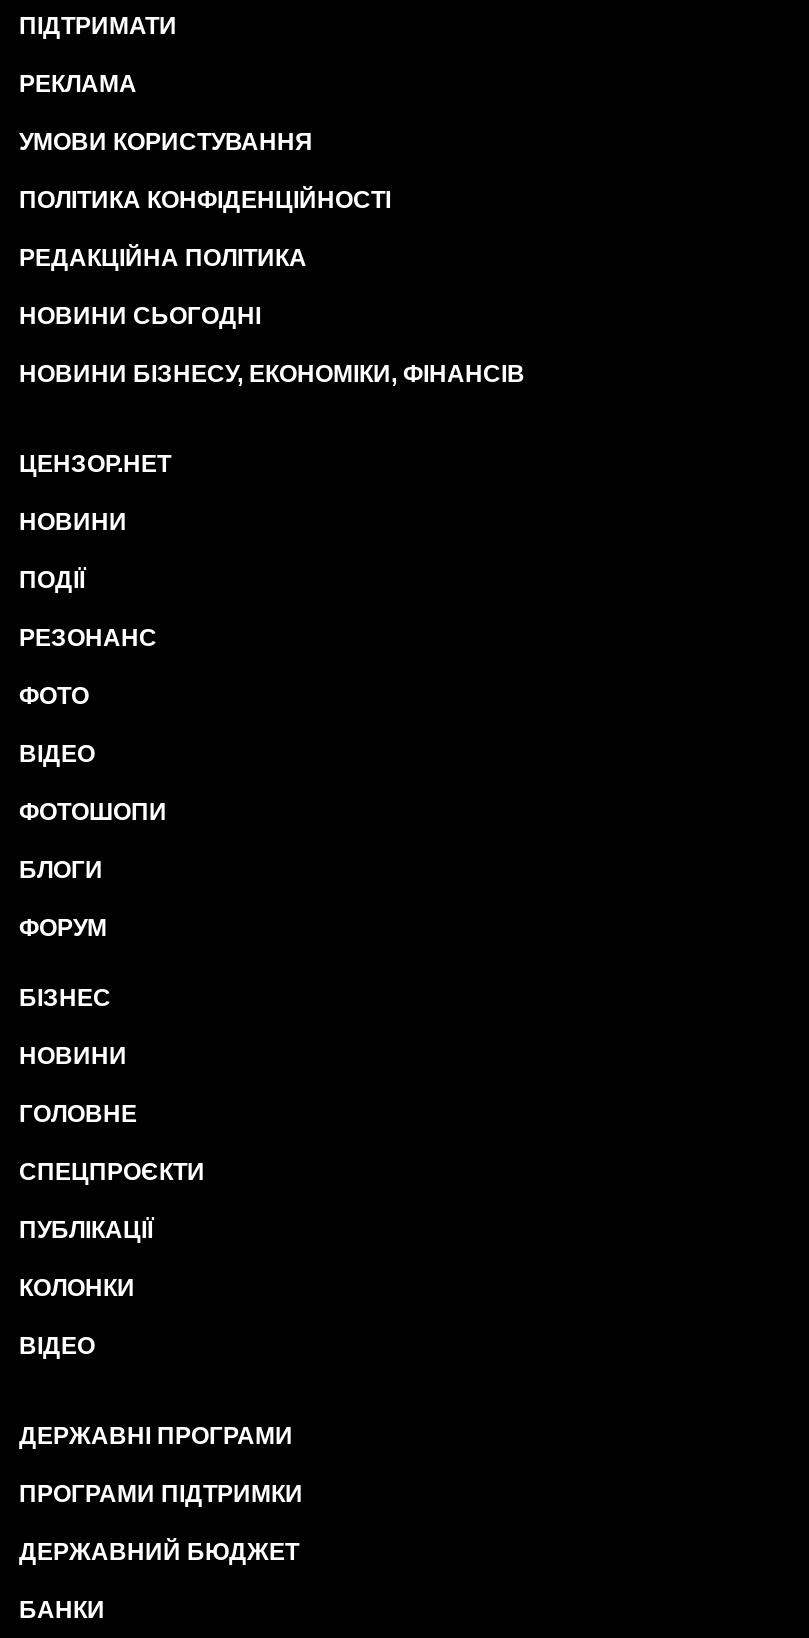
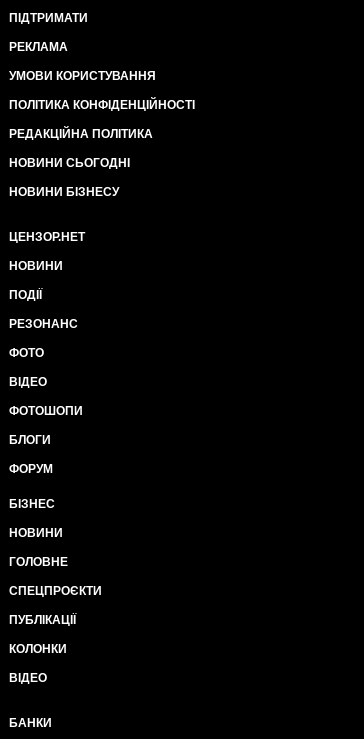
[19,360,525,388] НОВИНИ БІЗНЕСУ, ЕКОНОМІКИ, ФІНАНСІВ -> [9,185,119,199] НОВИНИ БІЗНЕСУ
[19,1422,303,1566] ДЕРЖАВНІ ПРОГРАМИ | ПРОГРАМИ ПІДТРИМКИ | ДЕРЖАВНИЙ БЮДЖЕТ -> none

